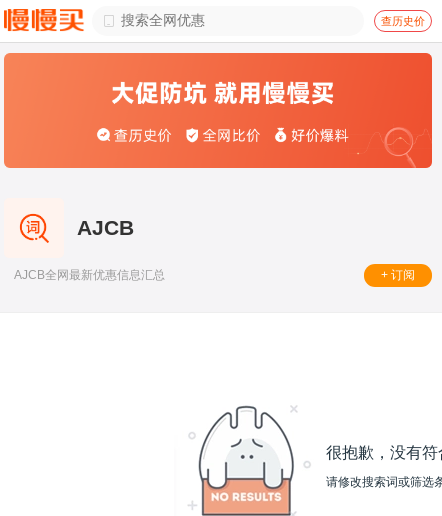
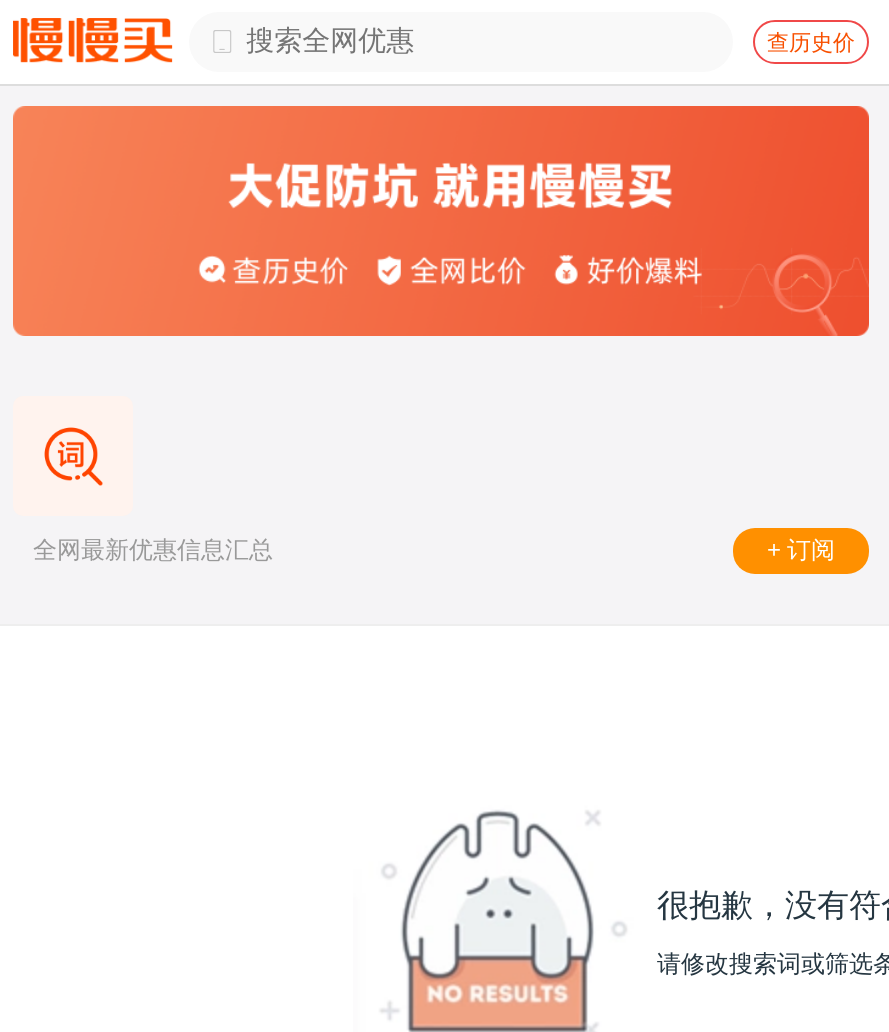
[14,216,165,282] AJCB | AJCB全网最新优惠信息汇总 -> [33,536,273,564] 全网最新优惠信息汇总

